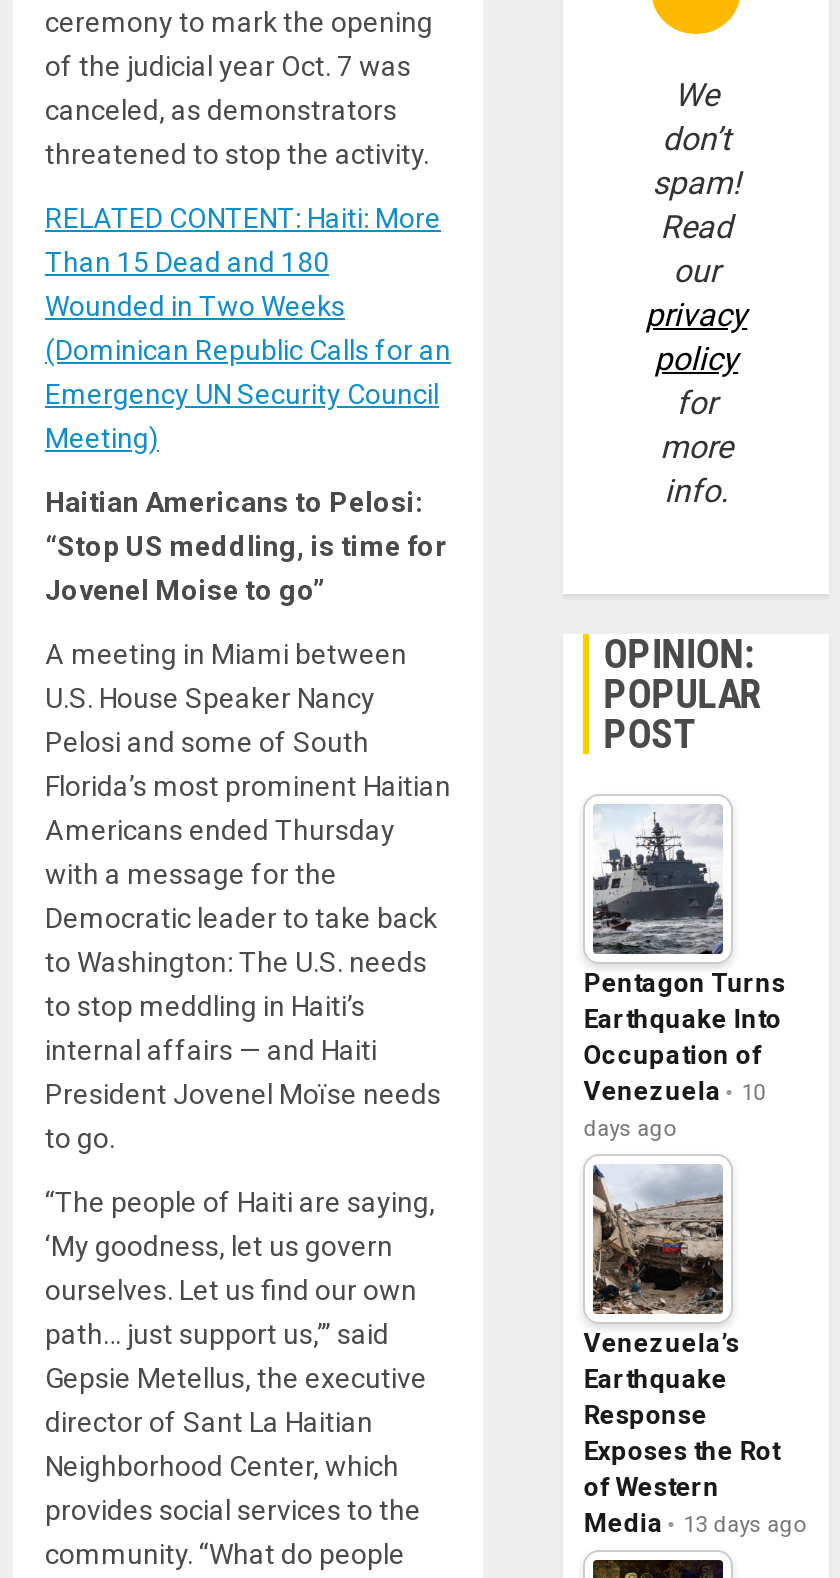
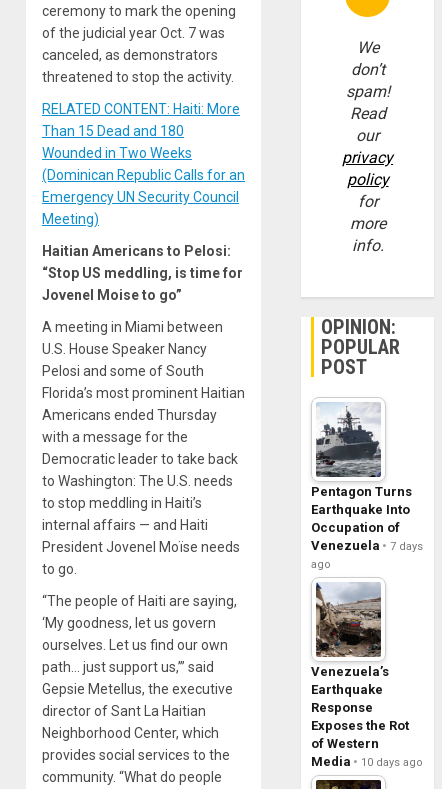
[584,1079,766,1141] 10 | days ago -> [311,540,423,571] 7 days | ago
[584,1507,808,1537] Media 13 days ago -> [311,754,423,769] Media 10 days ago

